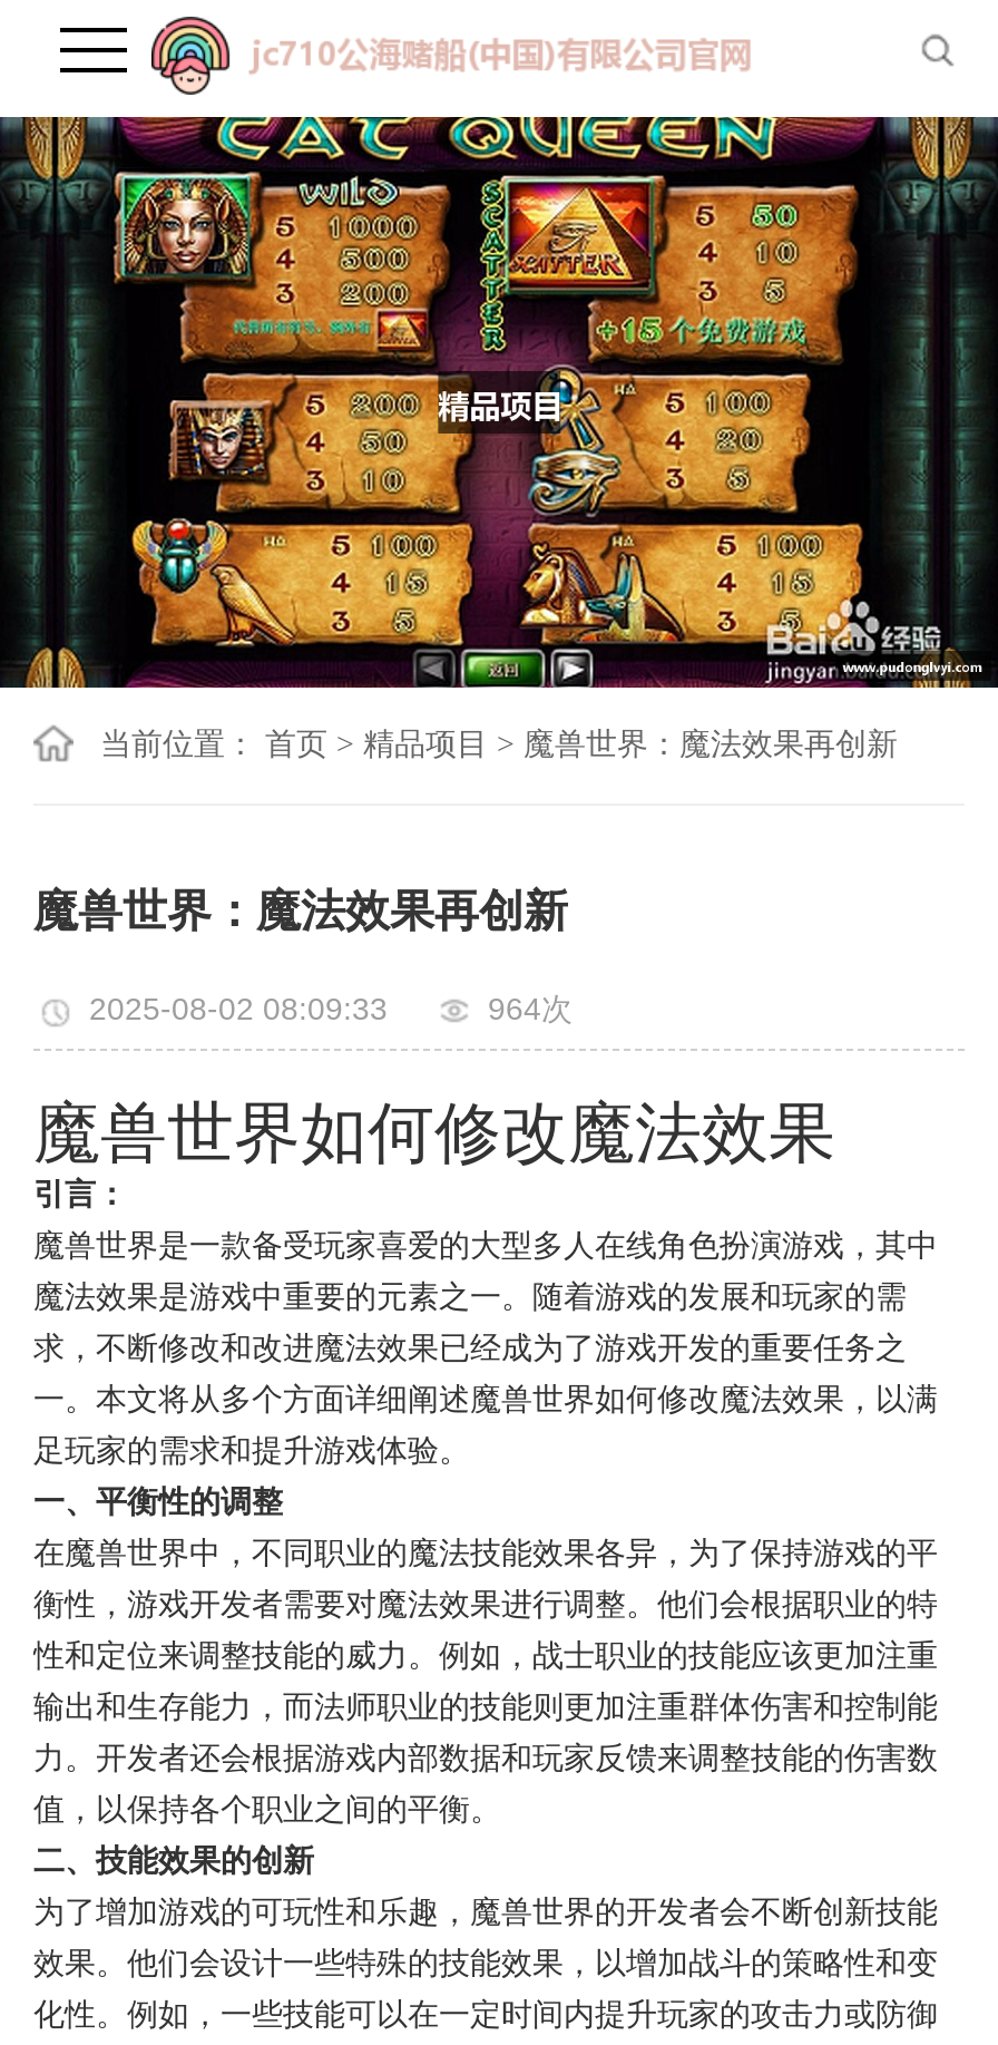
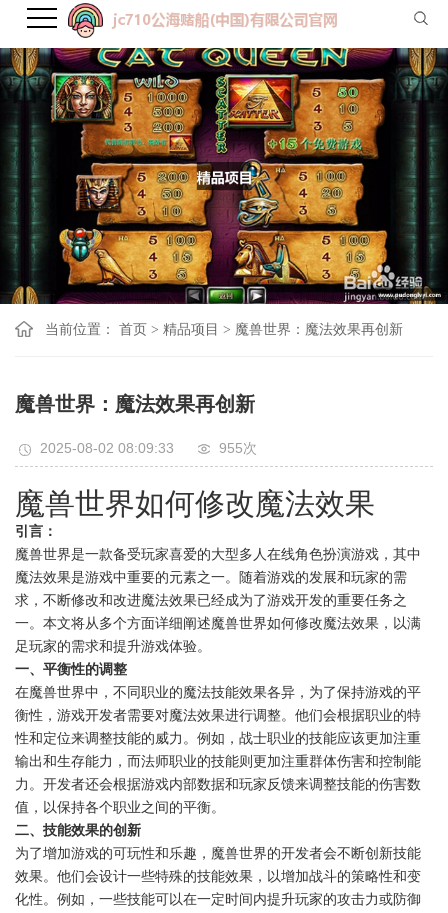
[488,991,573,1027] 964次 -> [219,440,257,456] 955次

